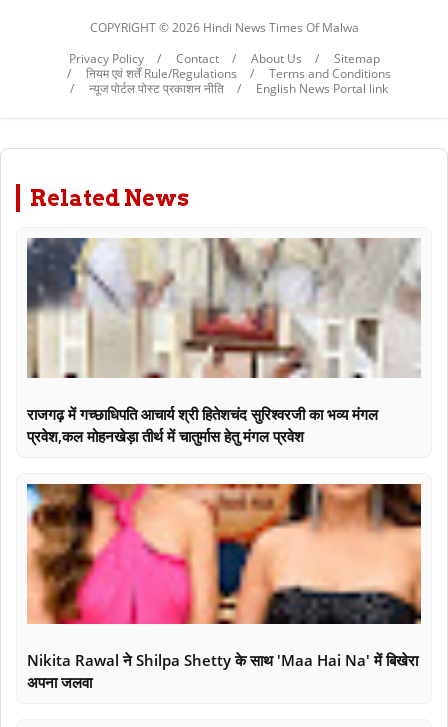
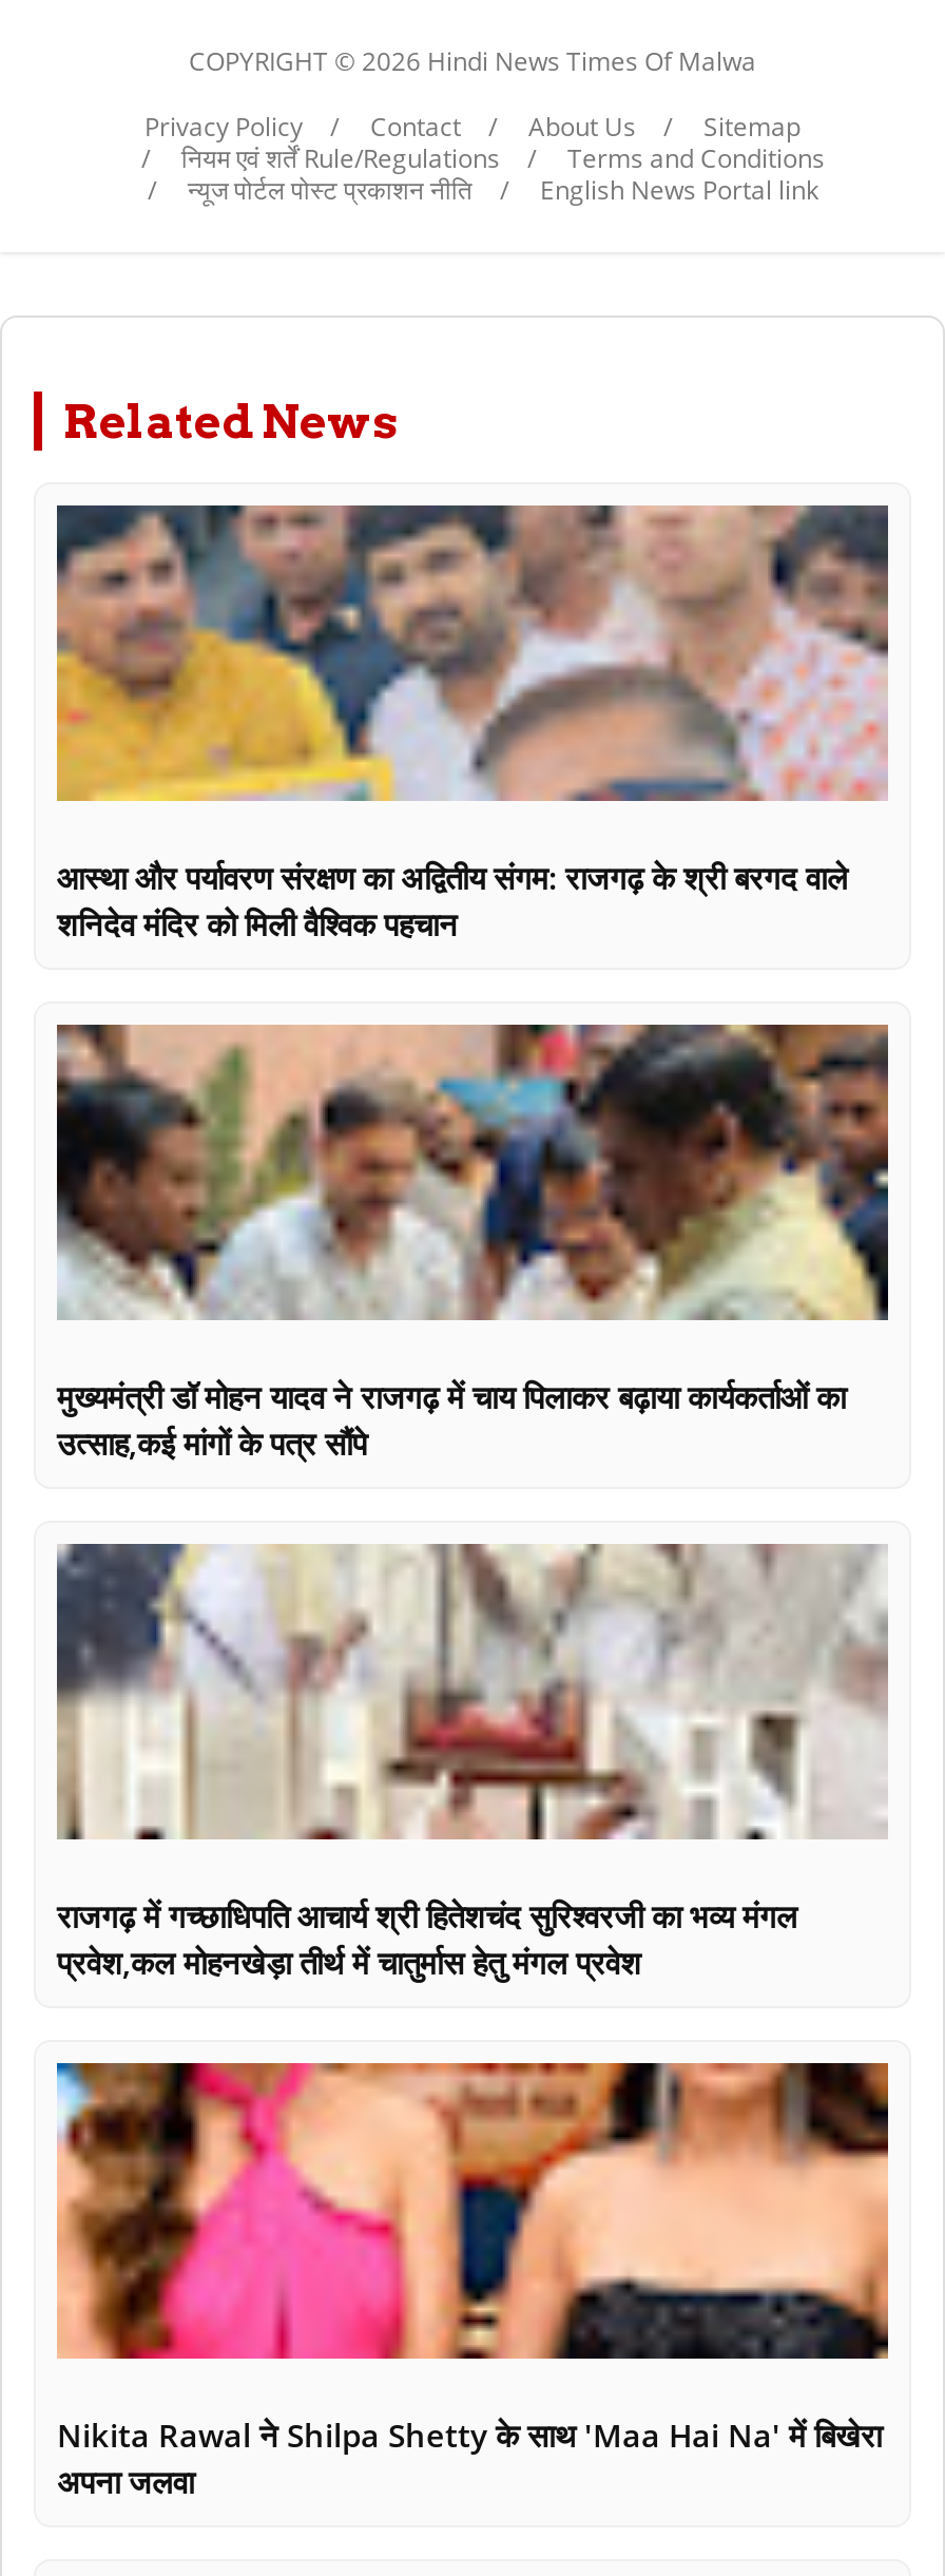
none -> [55,503,890,945] [image] | आस्था और पर्यावरण संरक्षण का अद्वितीय संगम: राजगढ़ के श्री बरगद वाले | शनिदेव मंदिर को मिली वैश्विक पहचान
none -> [55,1023,890,1464] [image] | मुख्यमंत्री डॉ मोहन यादव ने राजगढ़ में चाय पिलाकर बढ़ाया कार्यकर्ताओं का | उत्साह,कई मांगों के पत्र सौंपे

